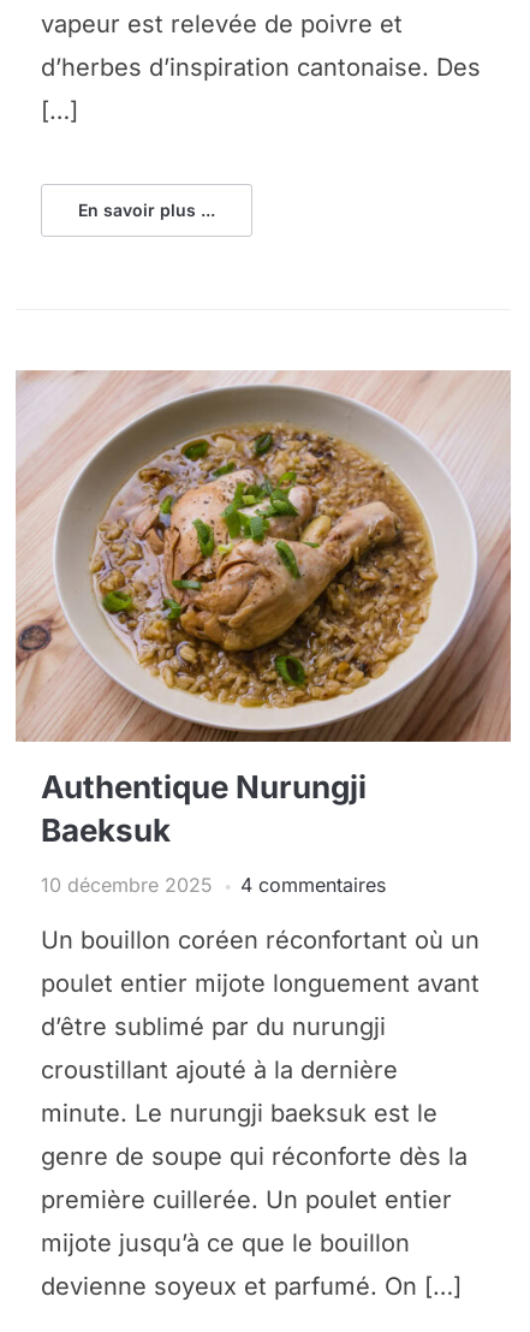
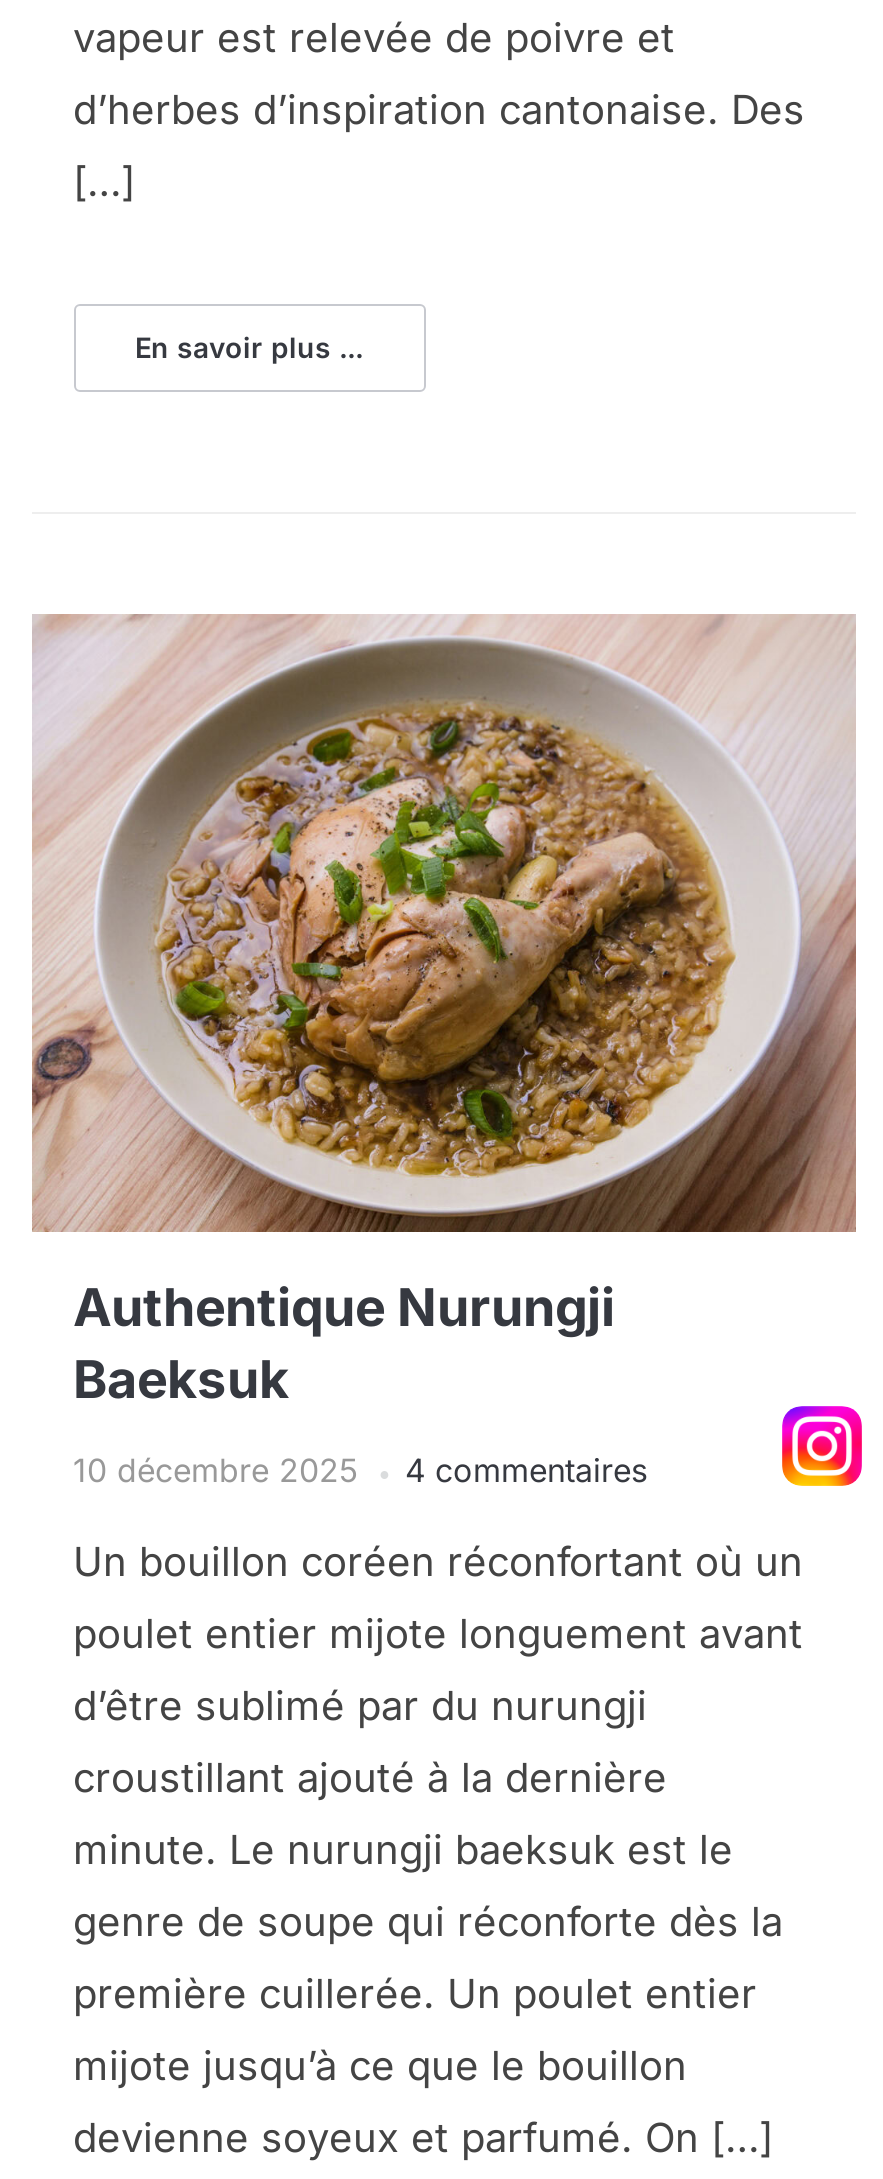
none -> [780,1404,864,1488] [image]

